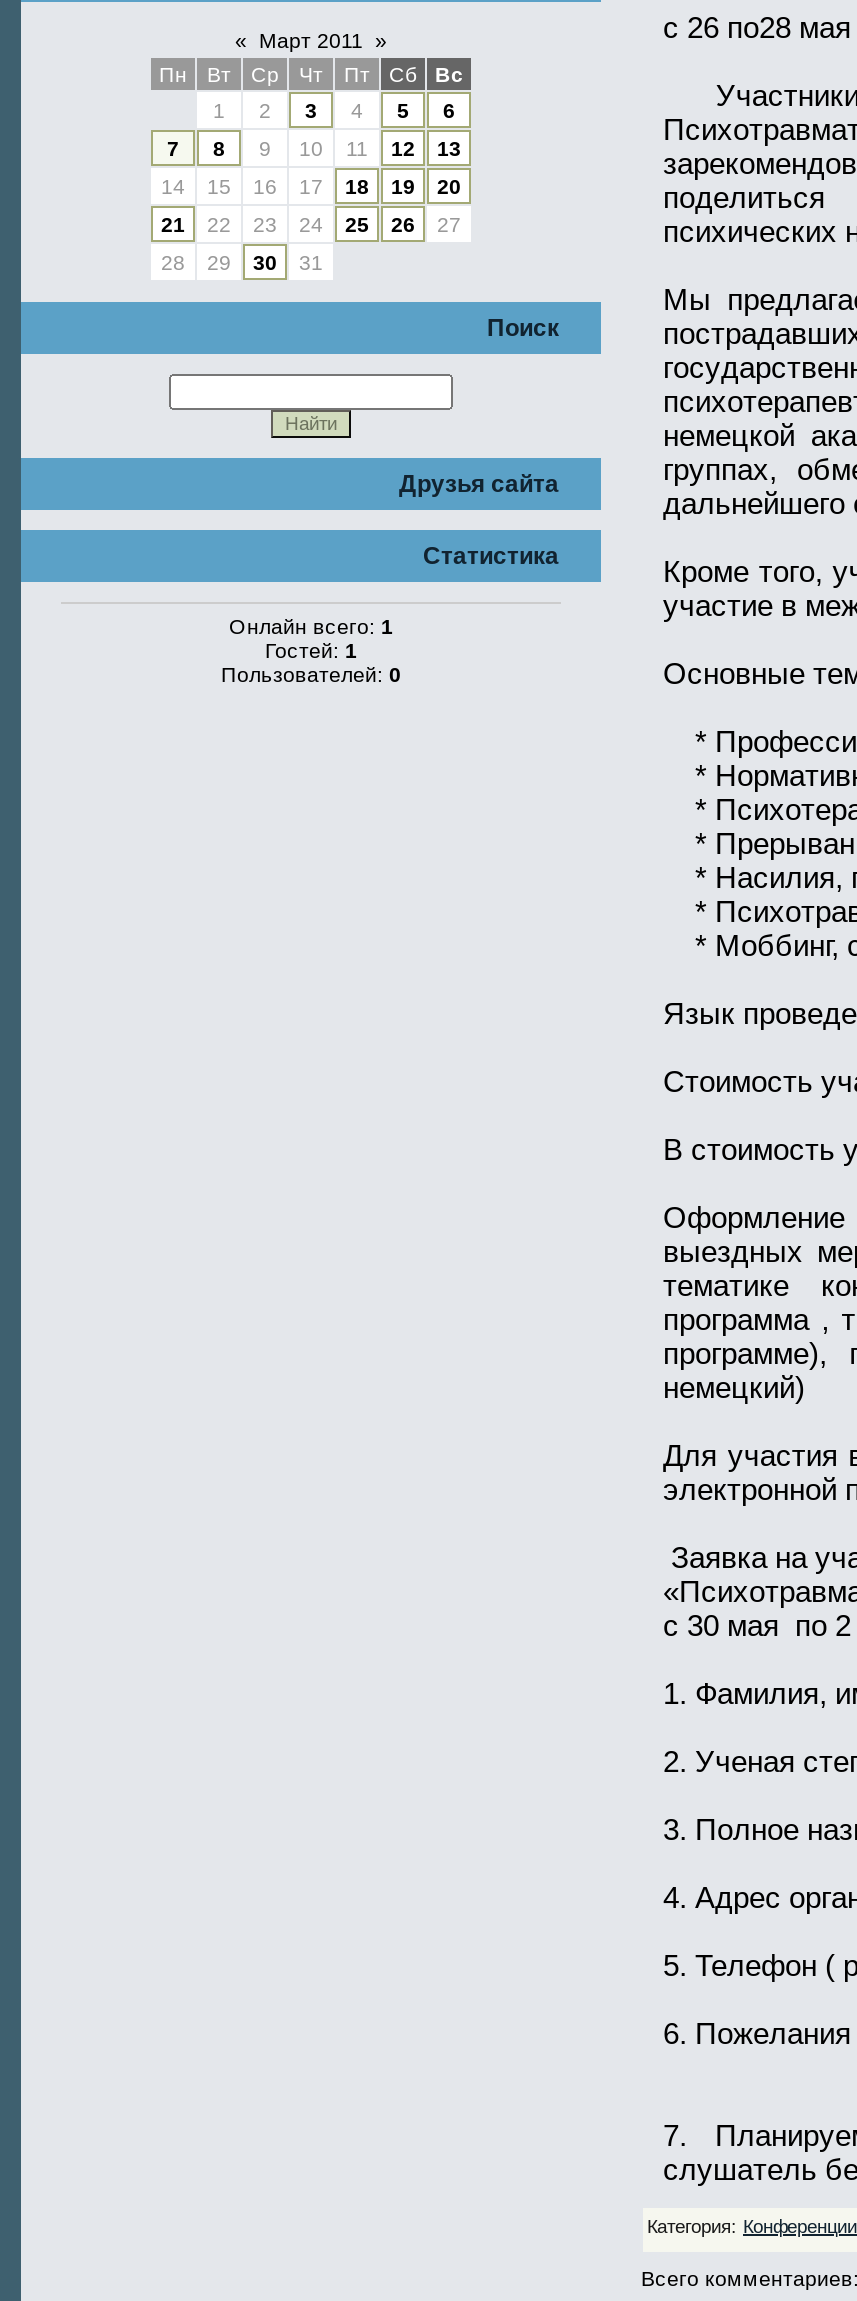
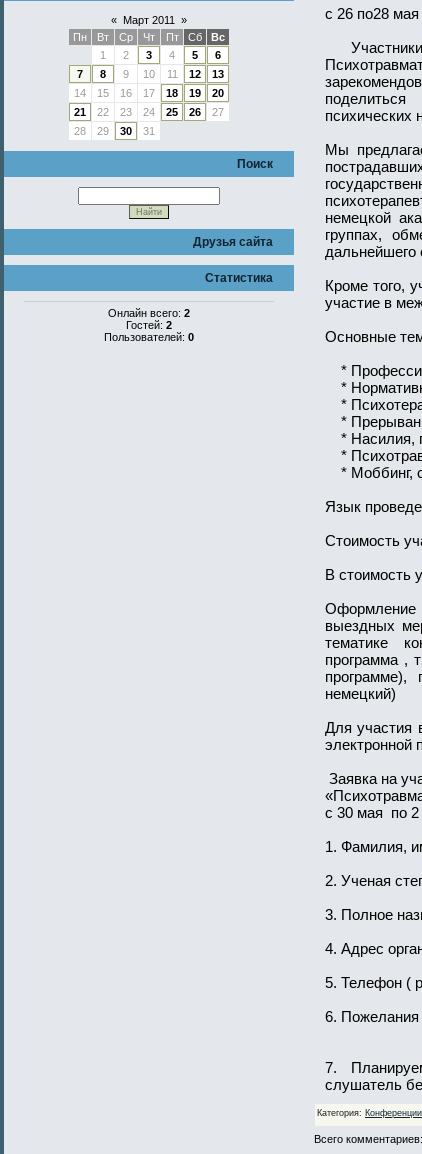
[229,615,393,639] Онлайн всего: 1 -> [108,307,190,319] Онлайн всего: 2
[265,639,357,663] Гостей: 1 -> [126,319,172,331] Гостей: 2

